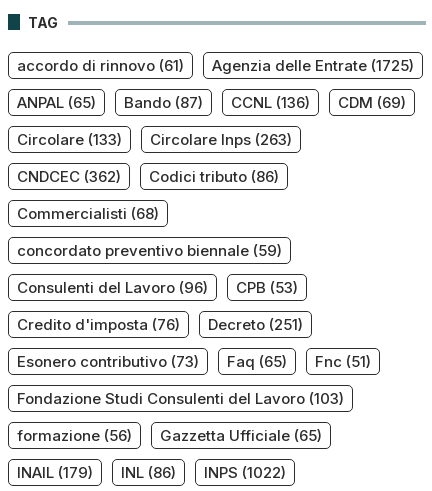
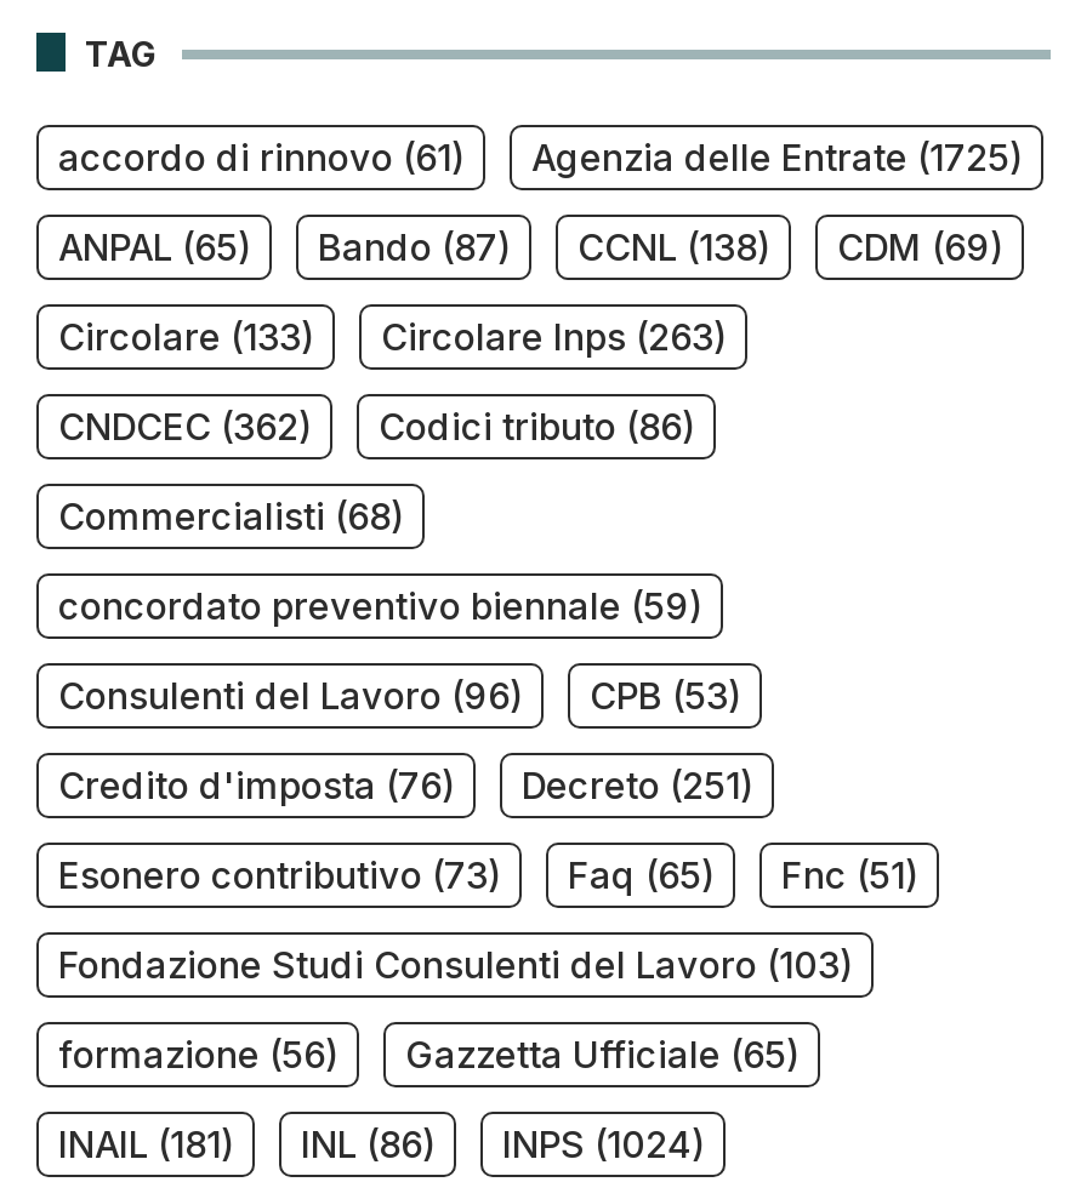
[17,93,406,112] ANPAL (65) Bando (87) CCNL (136) CDM (69) -> [58,225,1002,271] ANPAL (65) Bando (87) CCNL (138) CDM (69)
[17,463,93,482] INAIL (179) -> [58,1122,233,1168] INAIL (181)
[204,463,286,482] INPS (1022) -> [502,1122,704,1168] INPS (1024)

